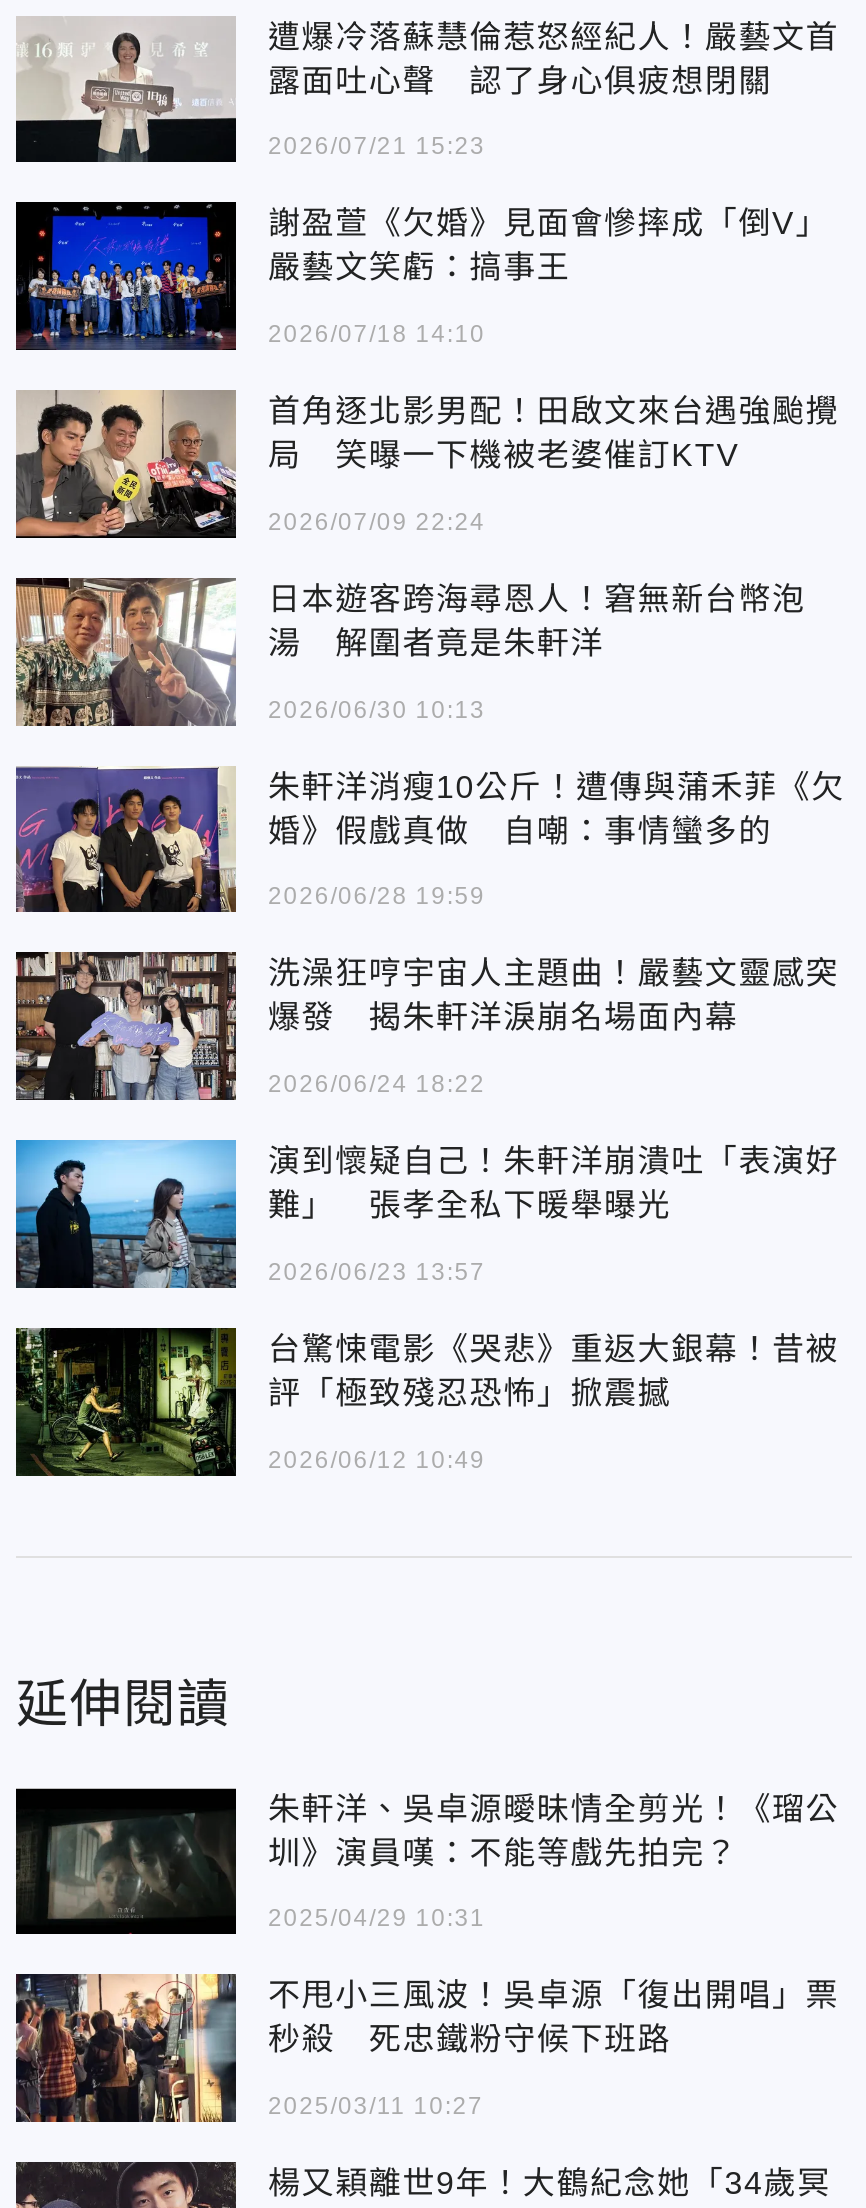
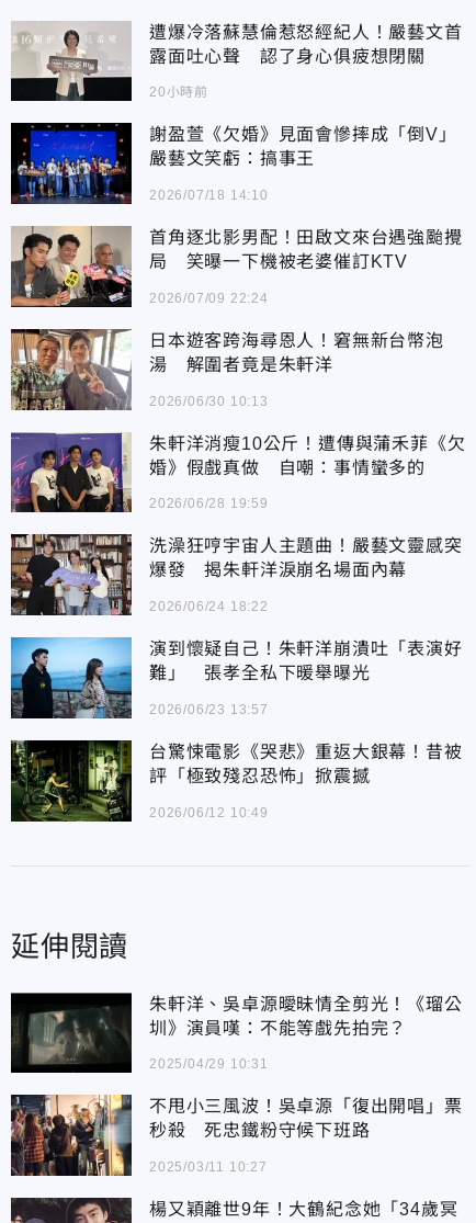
[268,132,486,160] 2026/07/21 15:23 -> [149,85,208,100] 20小時前

